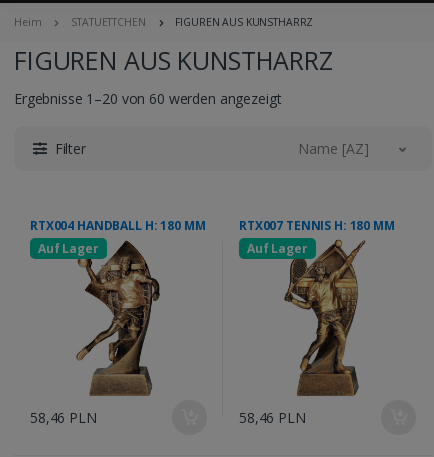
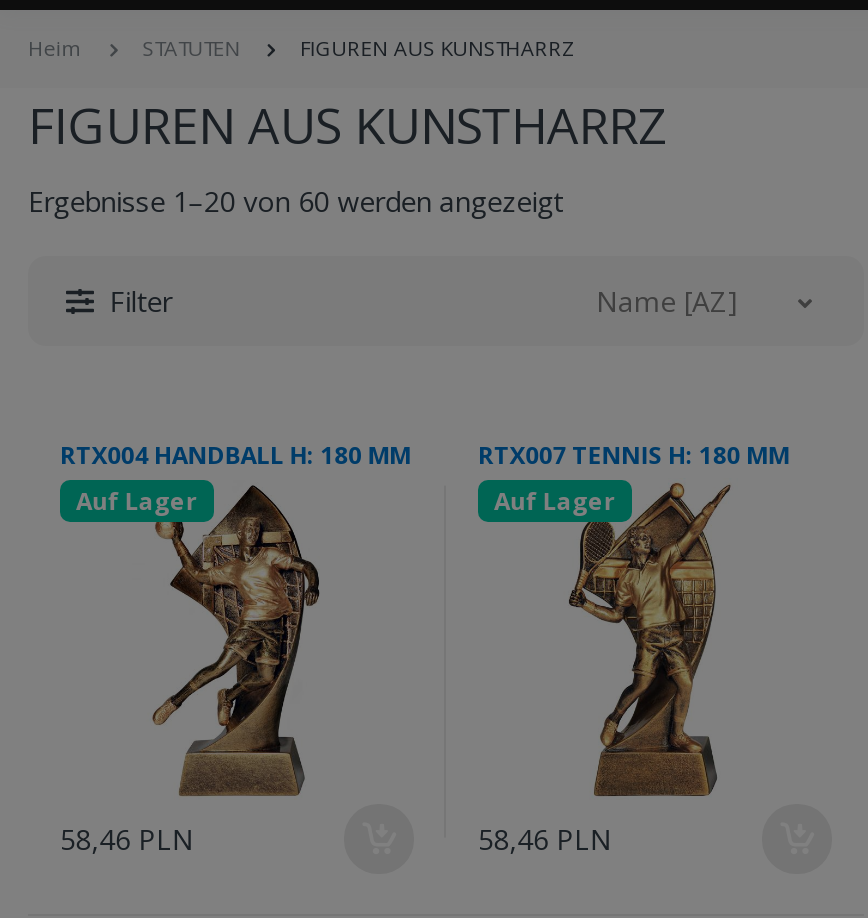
[71,15,146,29] STATUETTCHEN -> [143,34,240,62] STATUTEN

